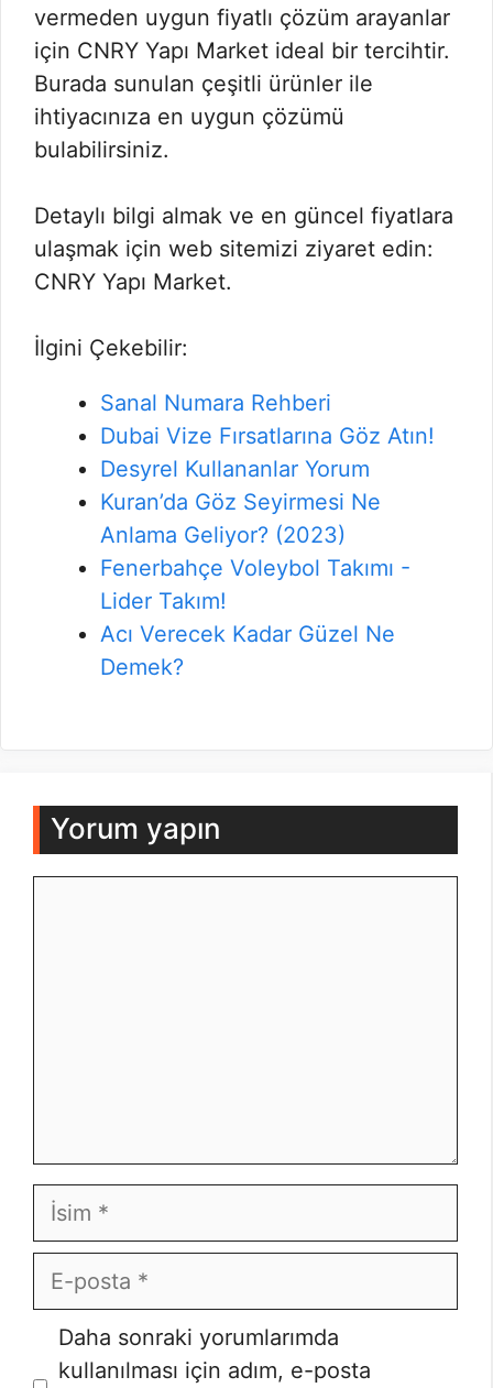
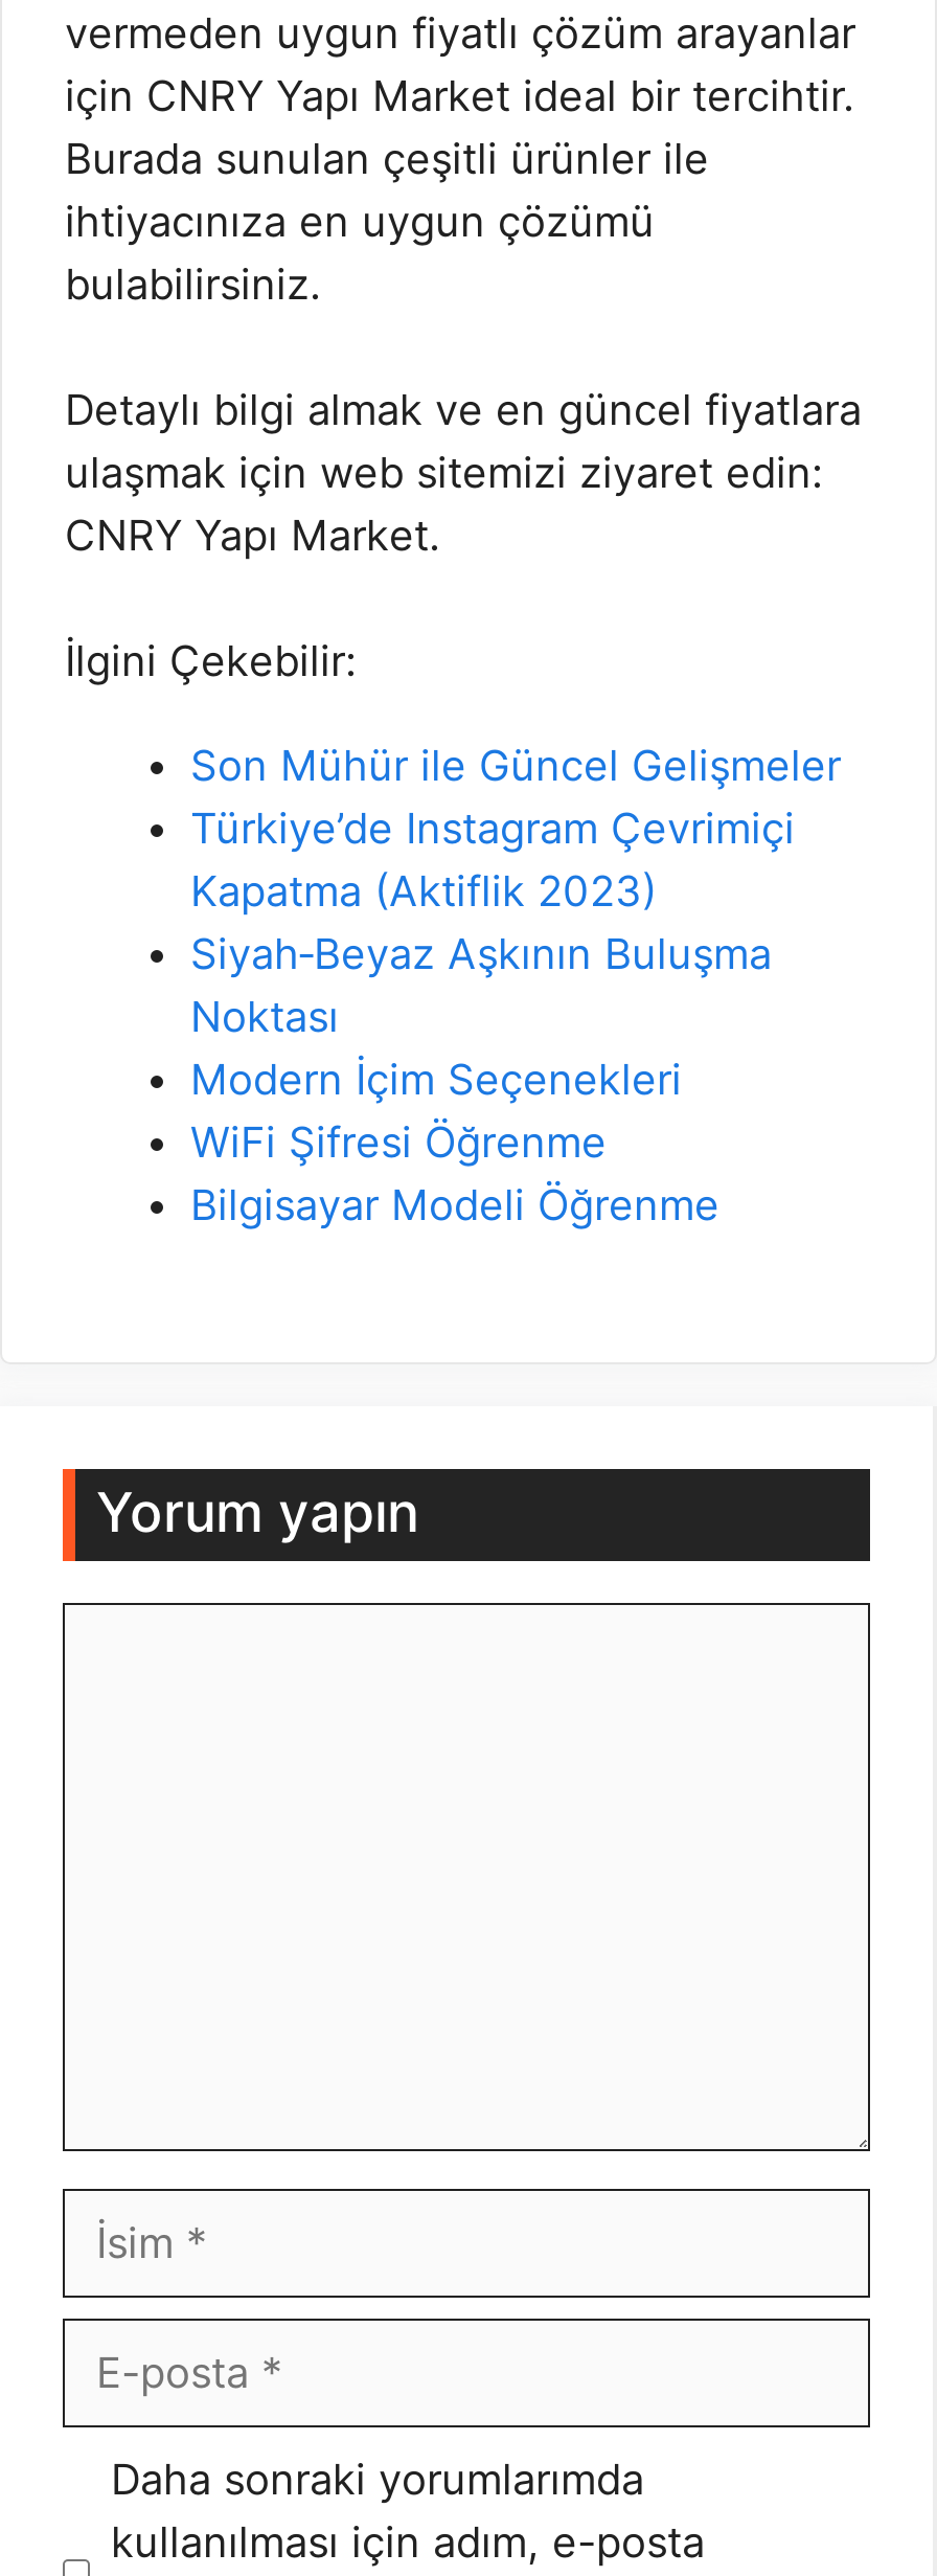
[100,389,435,680] Sanal Numara Rehberi | Dubai Vize Fırsatlarına Göz Atın! | Desyrel Kullananlar Yorum | Kuran’da Göz Seyirmesi Ne | Anlama Geliyor? (2023) | Fenerbahçe Voleybol Takımı - | Lider Takım! | Acı Verecek Kadar Güzel Ne | Demek? -> [190,740,841,1229] Son Mühür ile Güncel Gelişmeler | Türkiye’de Instagram Çevrimiçi | Kapatma (Aktiflik 2023) | Siyah‑Beyaz Aşkının Buluşma | Noktası | Modern İçim Seçenekleri | WiFi Şifresi Öğrenme | Bilgisayar Modeli Öğrenme

